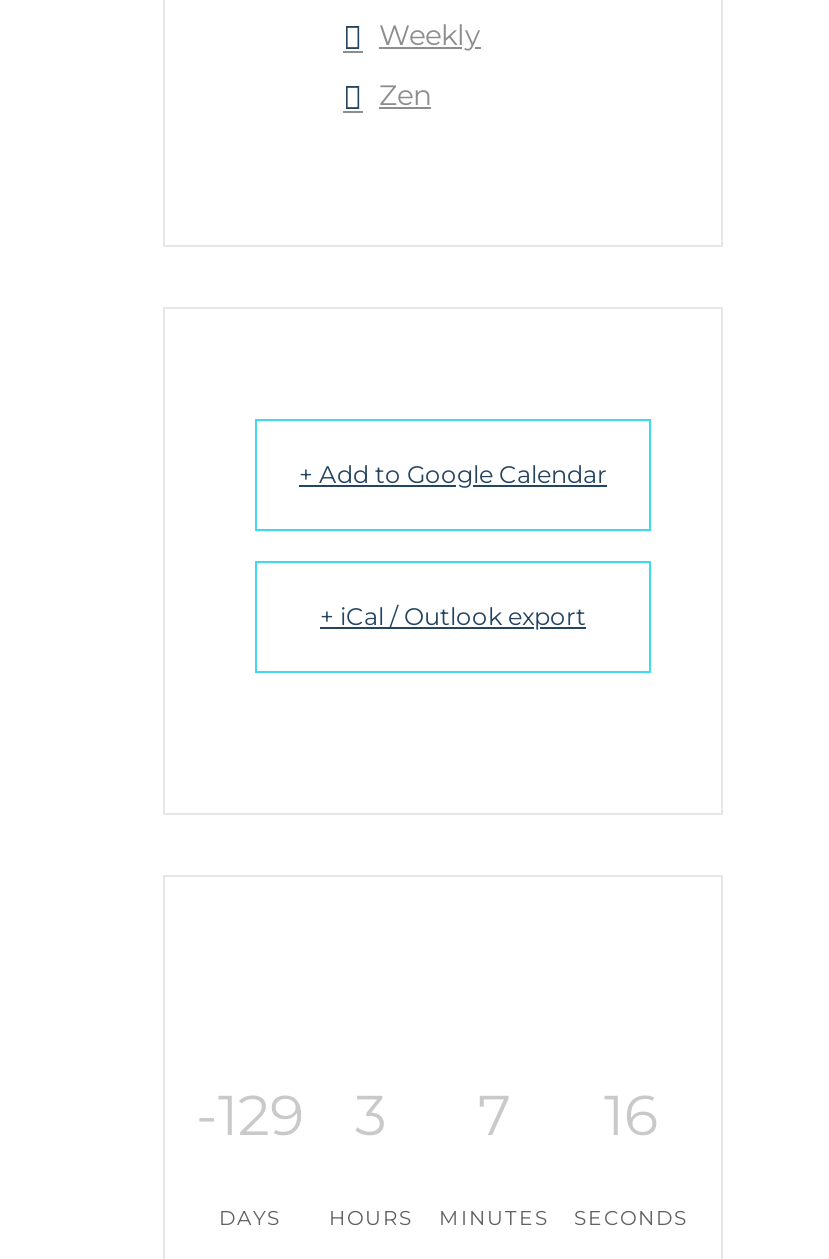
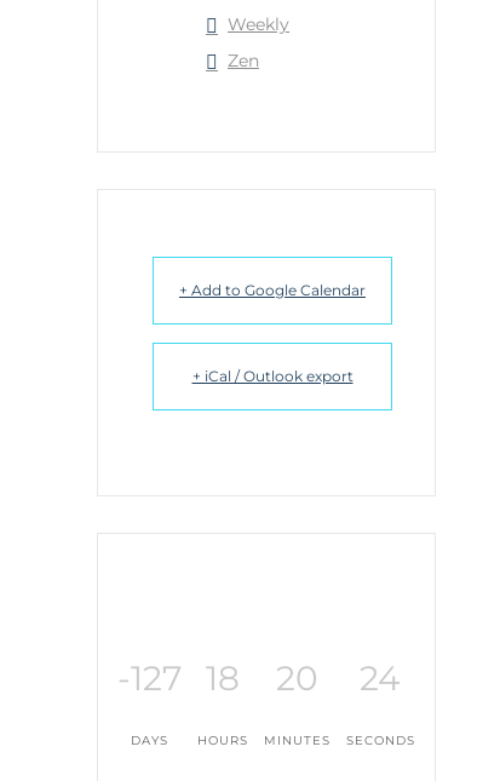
[196,1080,304,1148] -129 -> [117,657,182,698] -127
[355,1080,387,1148] 3 -> [205,657,239,698] 18
[478,1080,510,1148] 7 -> [275,657,318,698] 20
[604,1080,658,1148] 16 -> [360,657,401,698] 24

